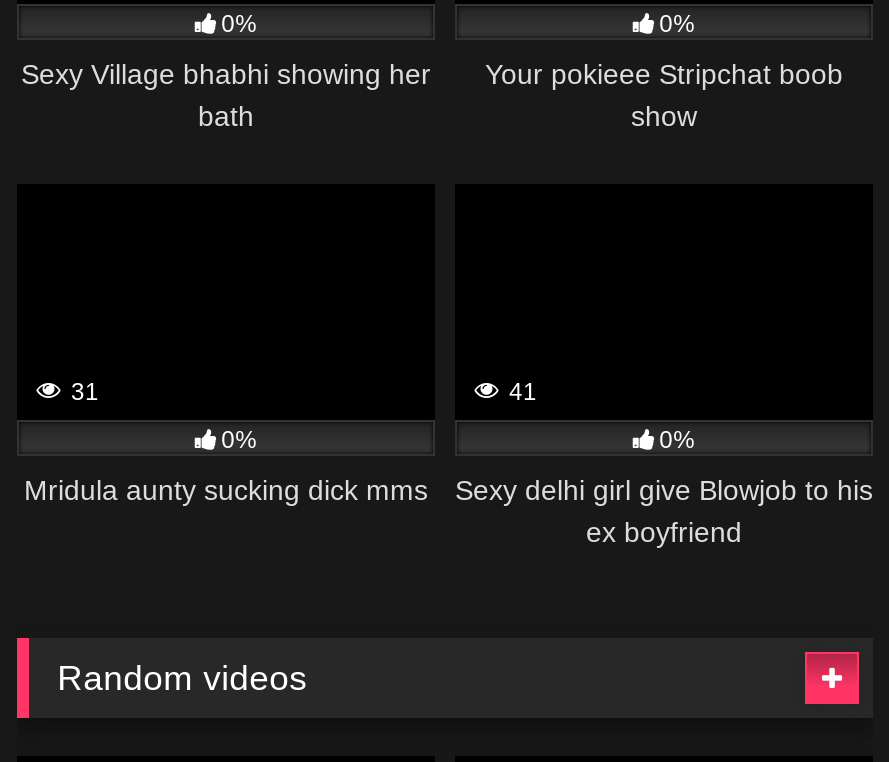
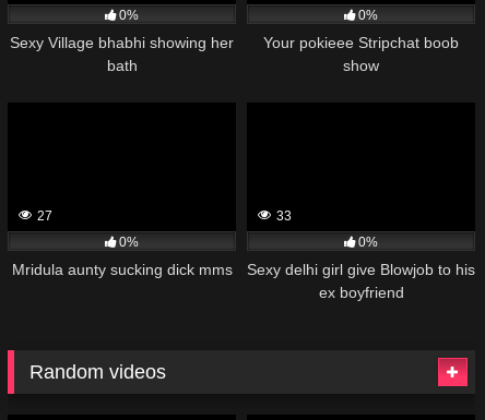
[65,378,99,406] 31 -> [34,209,52,224] 27
[503,378,537,406] 41 -> [273,209,292,224] 33

